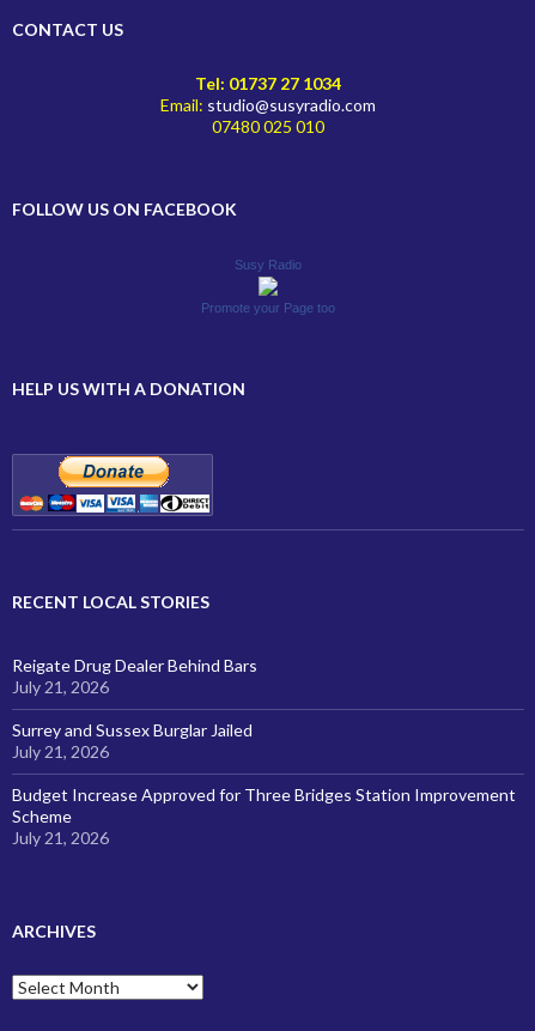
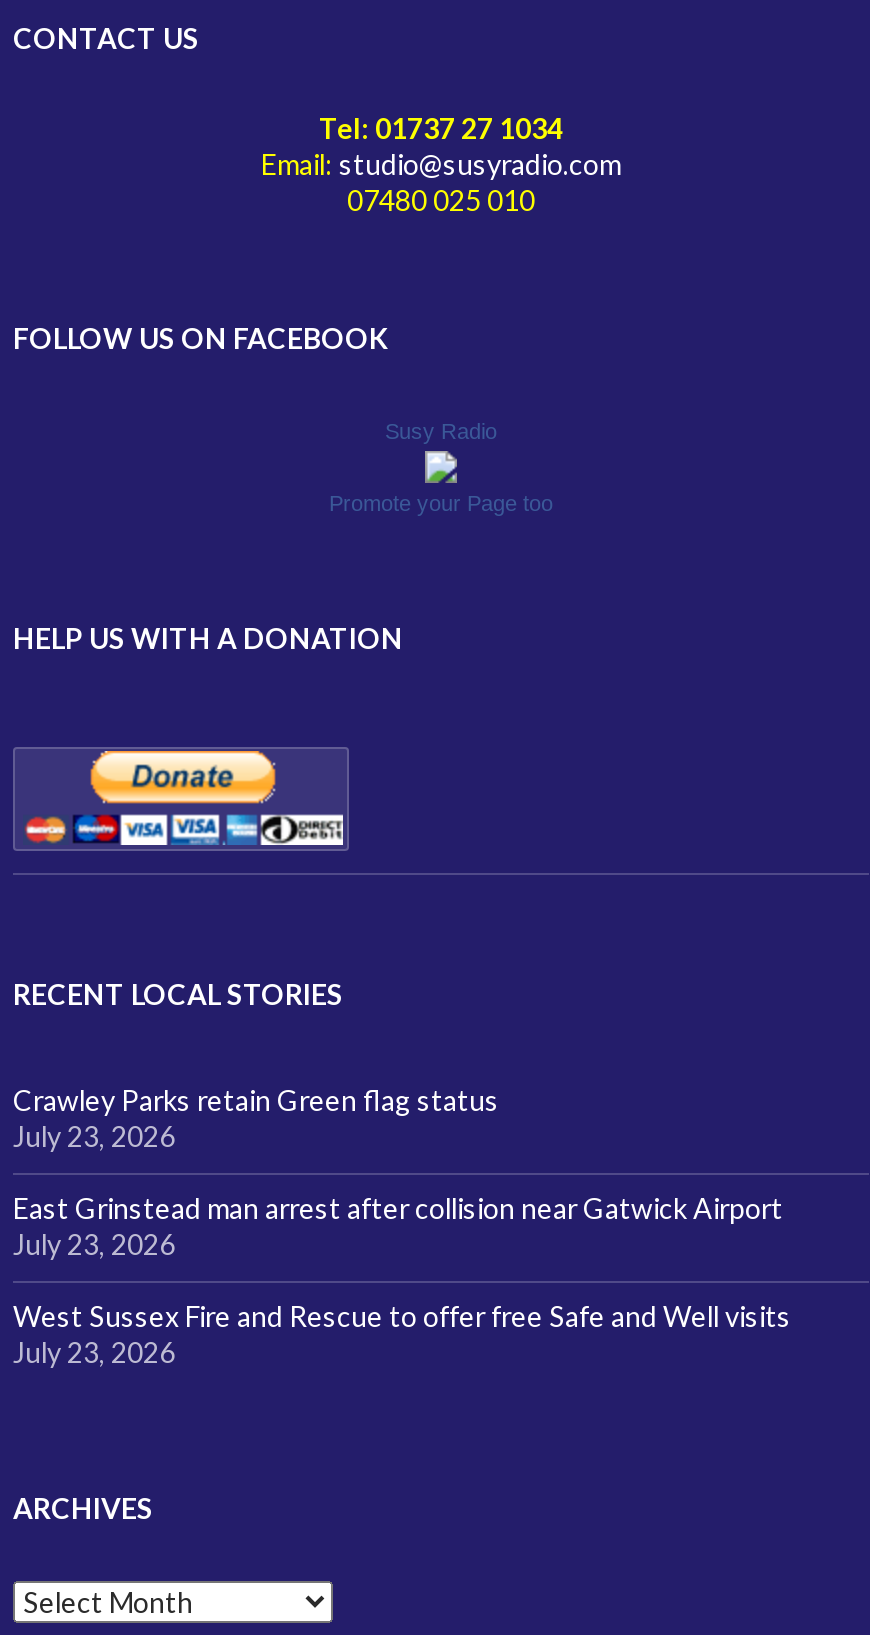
[12,655,257,697] Reigate Drug Dealer Behind Bars | July 21, 2026 -> [13,1083,499,1153] Crawley Parks retain Green flag status | July 23, 2026
[12,720,253,762] Surrey and Sussex Burglar Jailed | July 21, 2026 -> [13,1191,783,1261] East Grinstead man arrest after collision near Gatwick Airport | July 23, 2026
[12,784,516,848] Budget Increase Approved for Three Bridges Station Improvement | Scheme | July 21, 2026 -> [13,1299,791,1369] West Sussex Fire and Rescue to offer free Safe and Well visits | July 23, 2026

